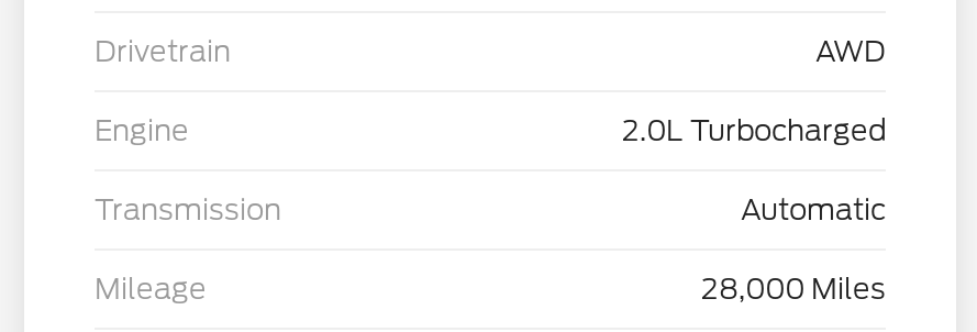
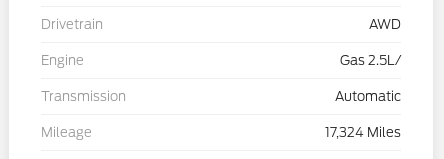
[622,113,886,146] 2.0L Turbocharged -> [340,52,401,67] Gas 2.5L/
[701,272,886,305] 28,000 Miles -> [325,124,401,139] 17,324 Miles

